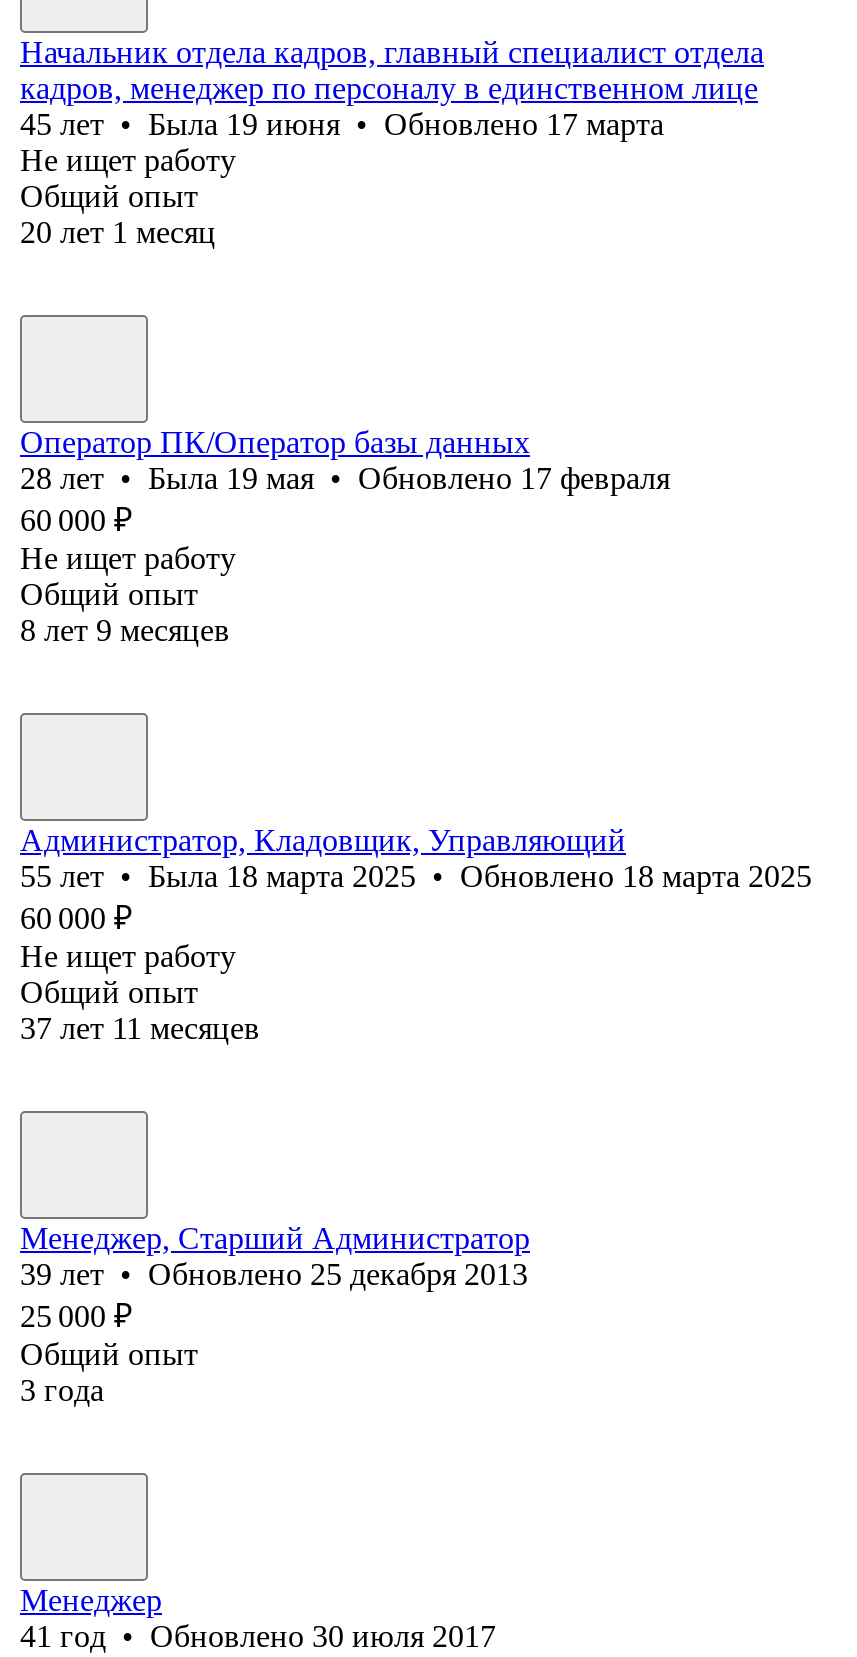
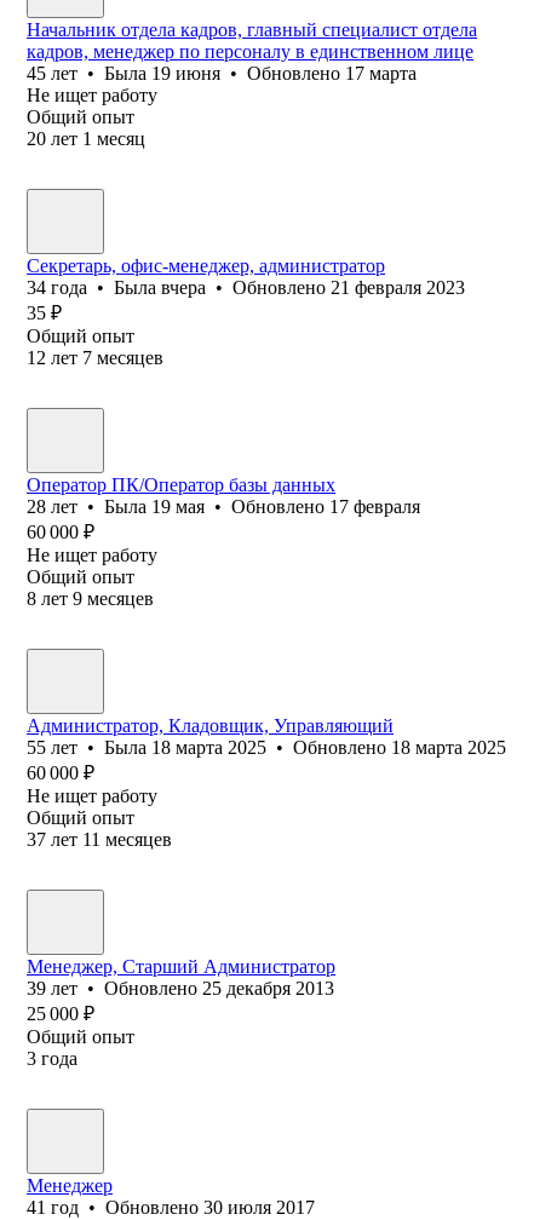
none -> [27,255,465,368] Секретарь, офис-менеджер, администратор | 34 года • Была вчера • Обновлено 21 февраля 2023 | 35 ₽ | Общий опыт | 12 лет 7 месяцев

